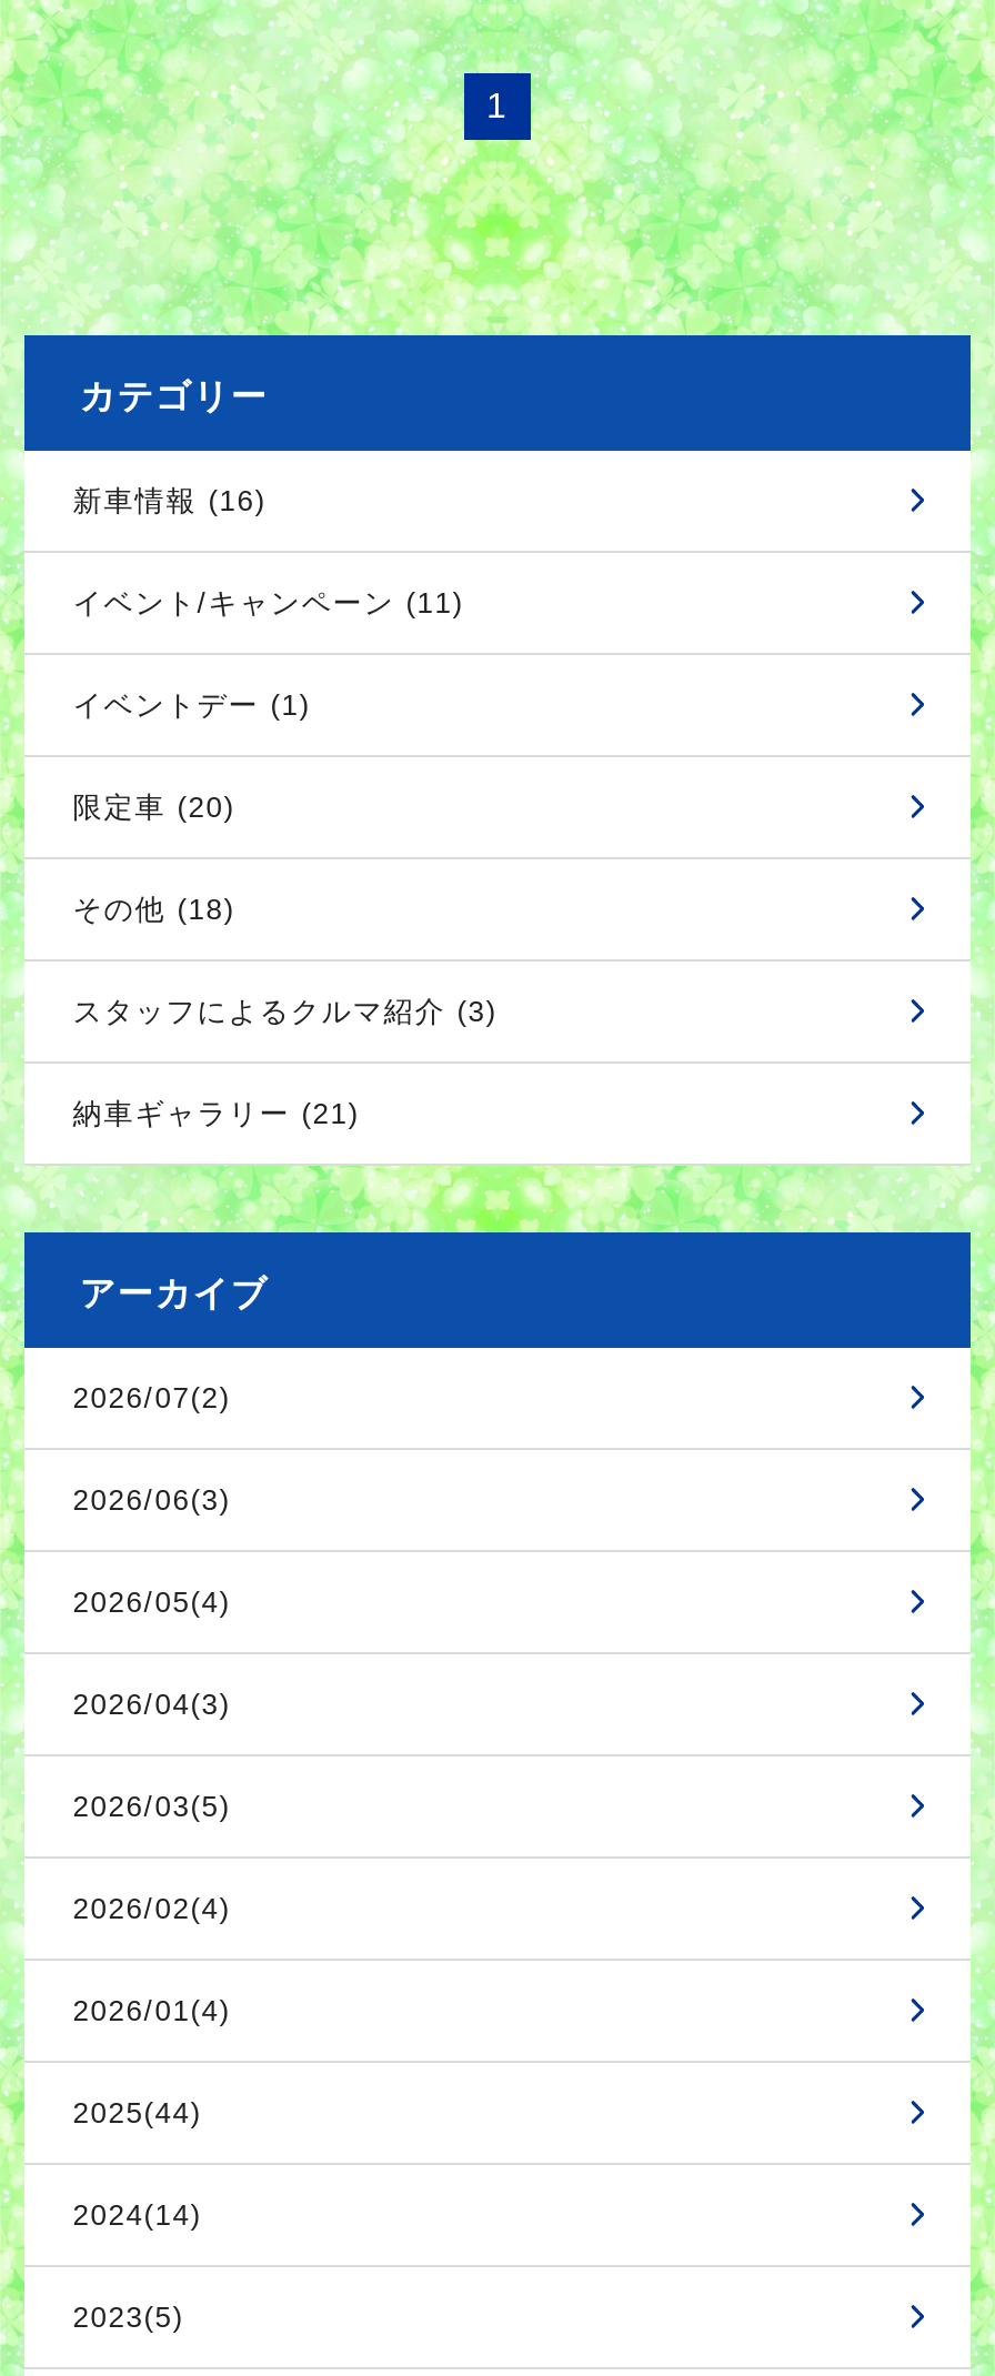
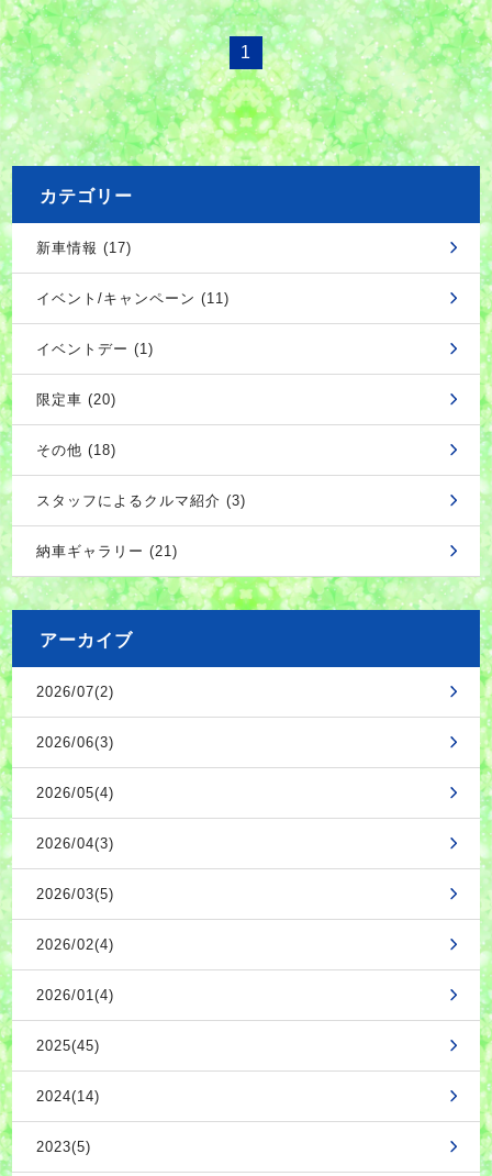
[73,483,266,517] 新車情報 (16) -> [36,239,132,256] 新車情報 (17)
[73,2095,202,2129] 2025(44) -> [36,1037,100,1054] 2025(45)

